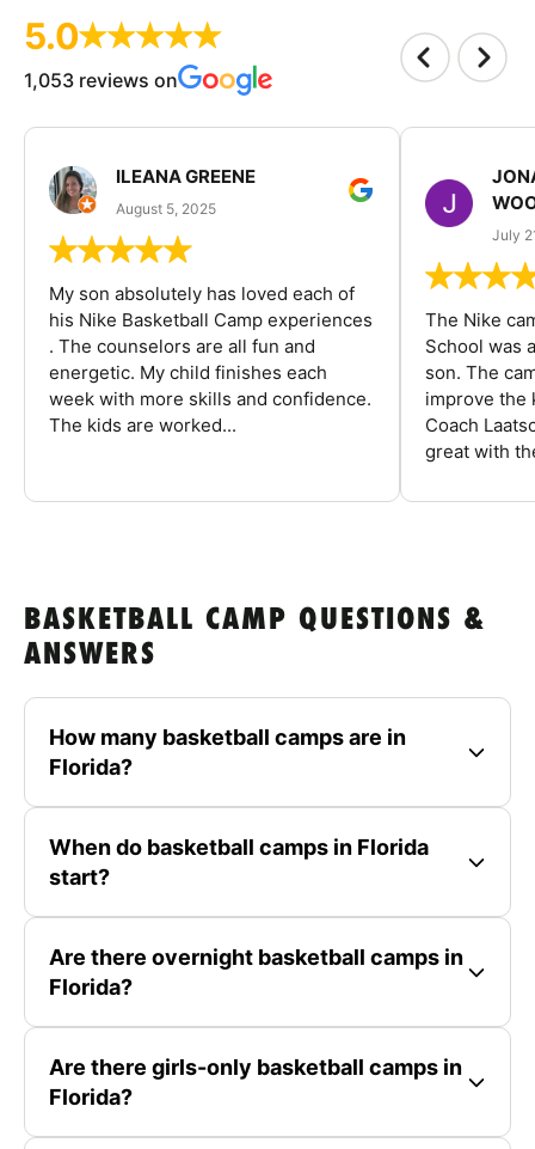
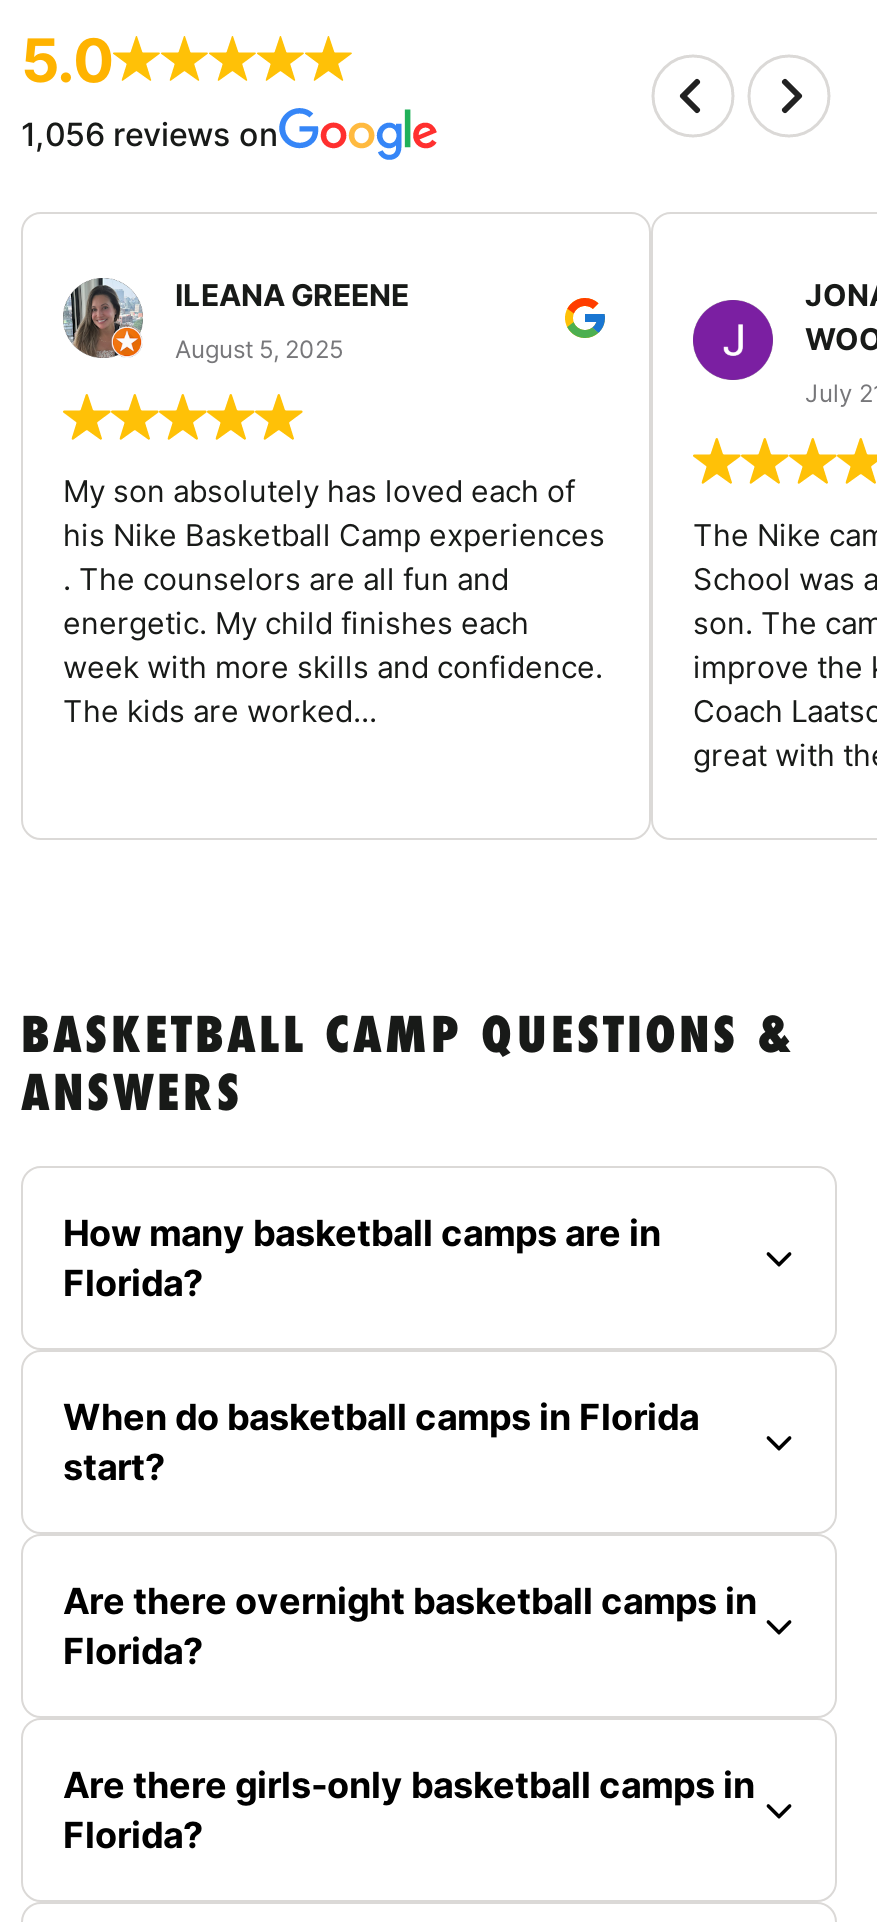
[24,68,178,92] 1,053 reviews on -> [21,114,279,154] 1,056 reviews on

